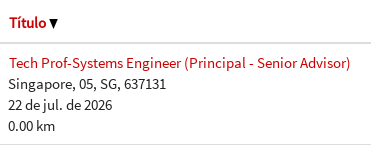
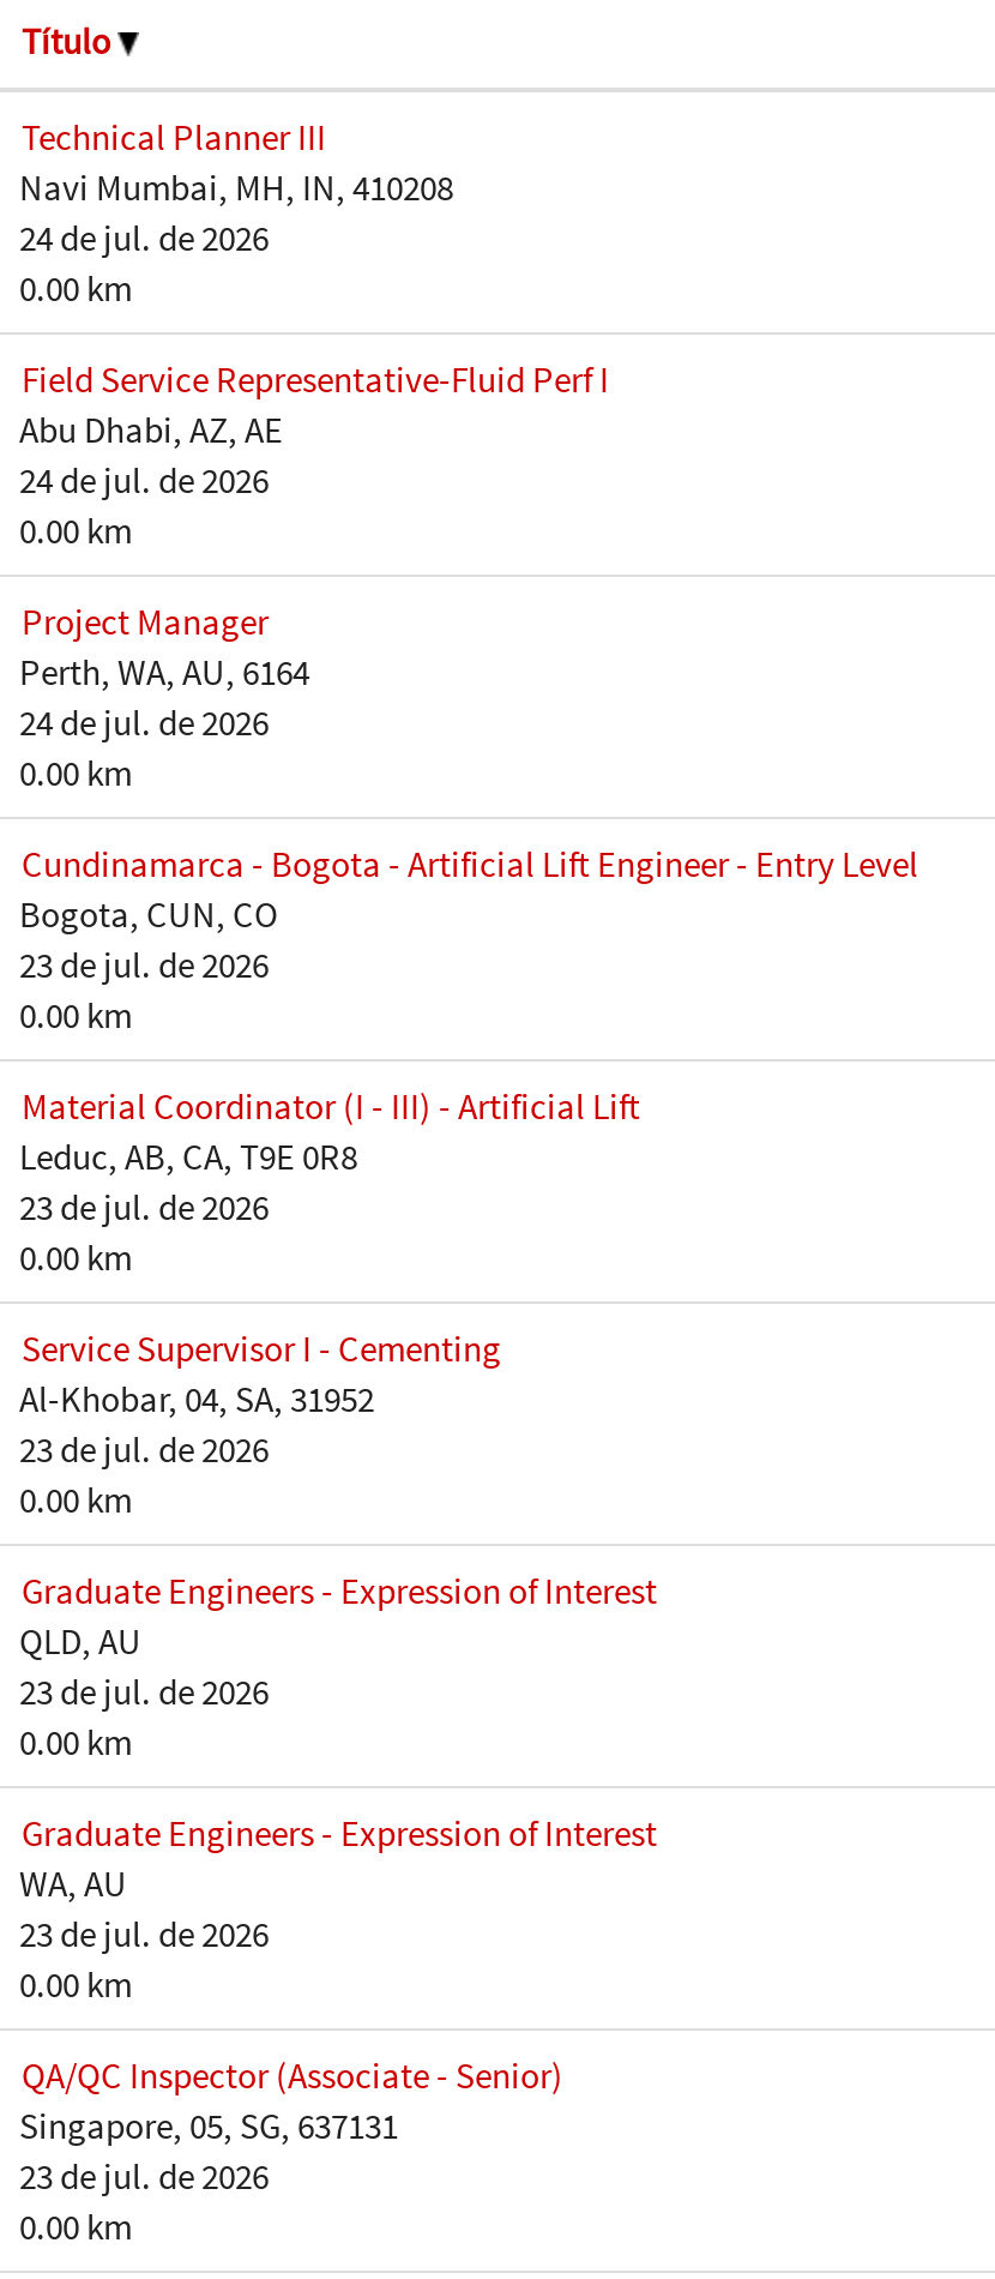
[9,53,351,72] Tech Prof-Systems Engineer (Principal - Senior Advisor) -> [19,114,918,2098] Technical Planner III | Navi Mumbai, MH, IN, 410208 | 24 de jul. de 2026 | 0.00 km | Field Service Representative-Fluid Perf I | Abu Dhabi, AZ, AE | 24 de jul. de 2026 | 0.00 km | Project Manager | Perth, WA, AU, 6164 | 24 de jul. de 2026 | 0.00 km | Cundinamarca - Bogota - Artificial Lift Engineer - Entry Level | Bogota, CUN, CO | 23 de jul. de 2026 | 0.00 km | Material Coordinator (I - III) - Artificial Lift | Leduc, AB, CA, T9E 0R8 | 23 de jul. de 2026 | 0.00 km | Service Supervisor I - Cementing | Al-Khobar, 04, SA, 31952 | 23 de jul. de 2026 | 0.00 km | Graduate Engineers - Expression of Interest | QLD, AU | 23 de jul. de 2026 | 0.00 km | Graduate Engineers - Expression of Interest | WA, AU | 23 de jul. de 2026 | 0.00 km | QA/QC Inspector (Associate - Senior)
[8,95,112,114] 22 de jul. de 2026 -> [19,2153,269,2199] 23 de jul. de 2026

